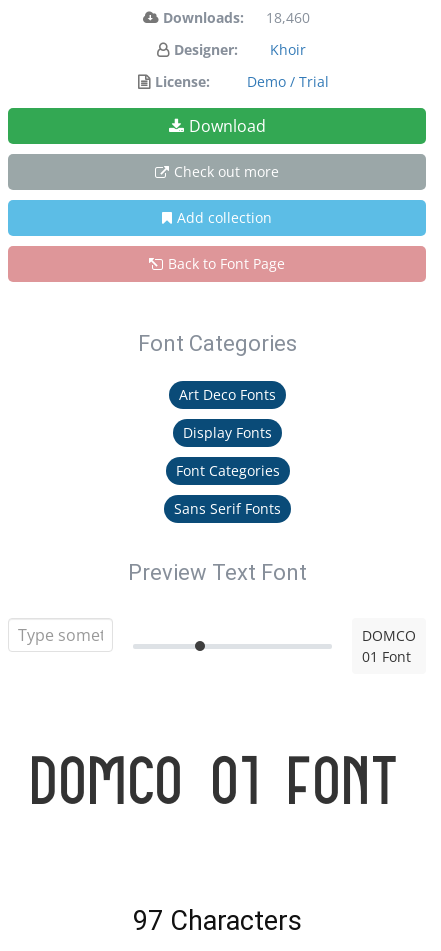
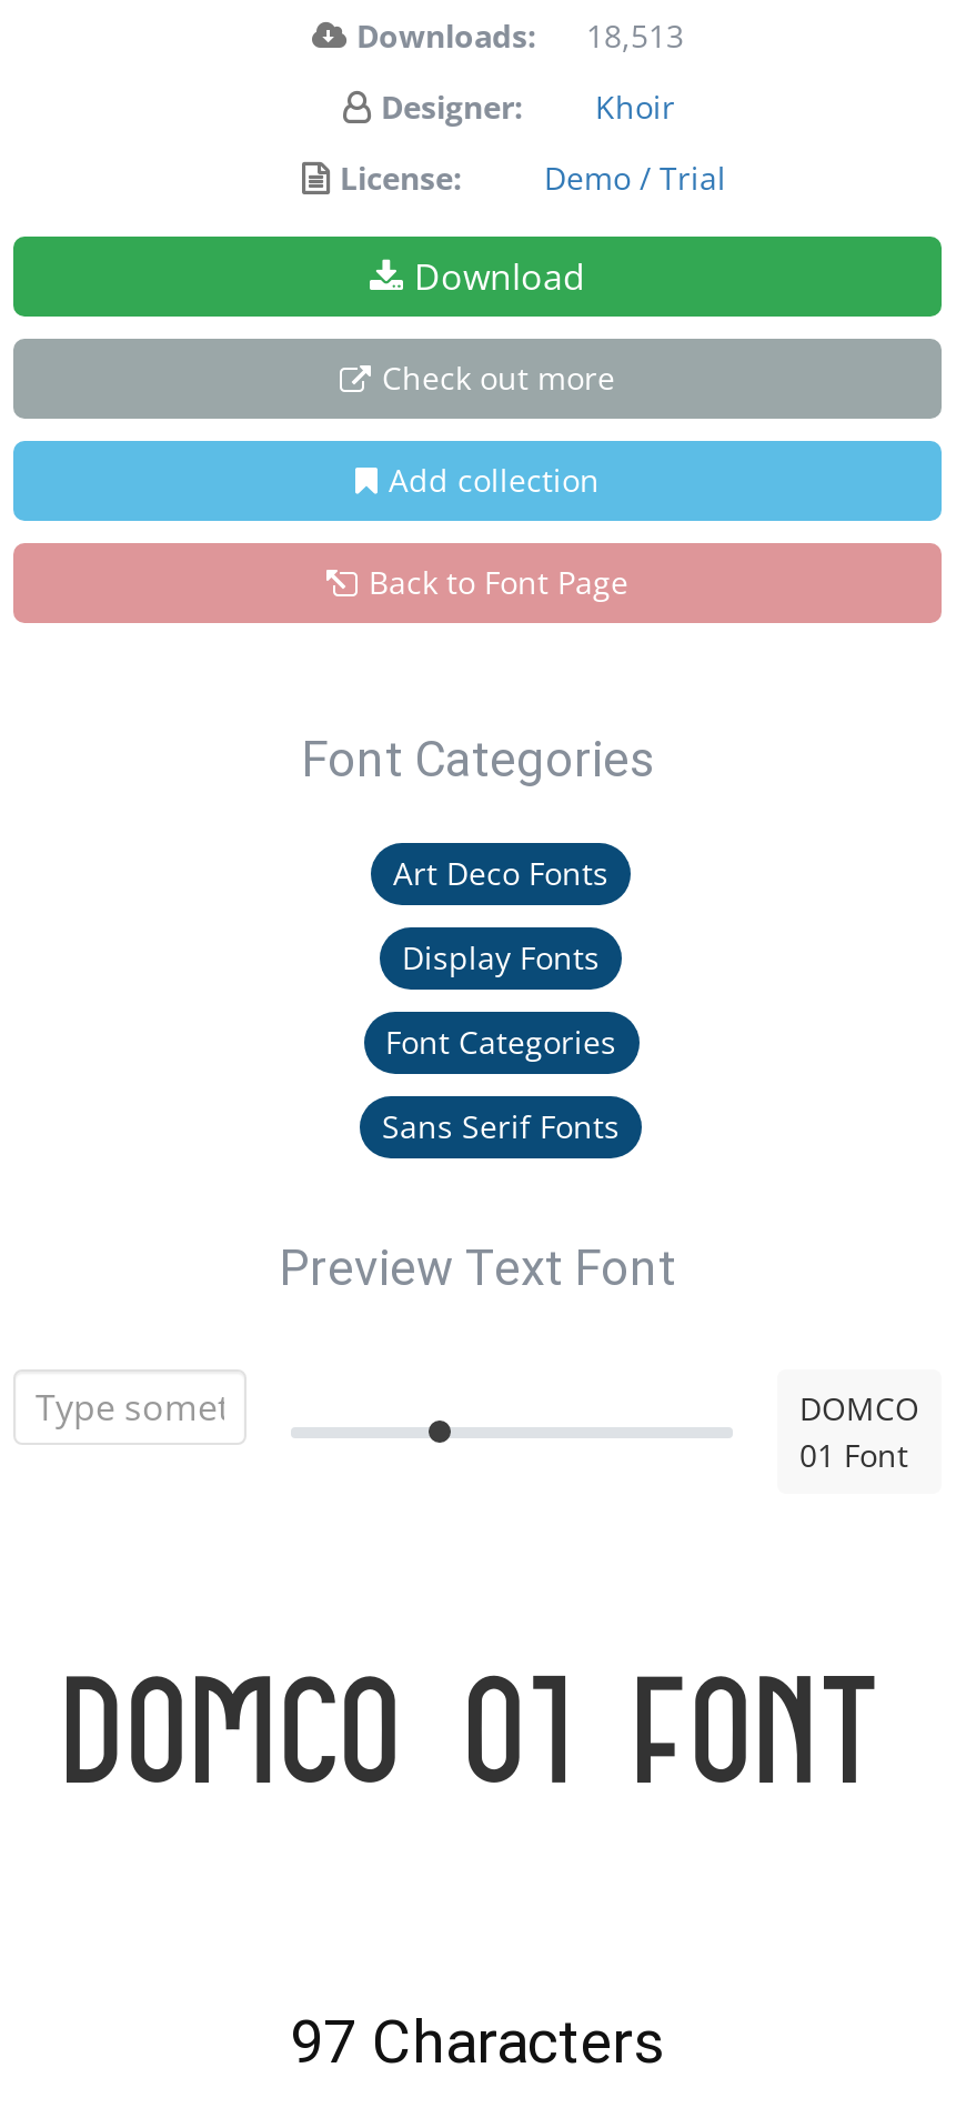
[162,8,310,27] Downloads: 18,460 -> [356,14,684,57] Downloads: 18,513

